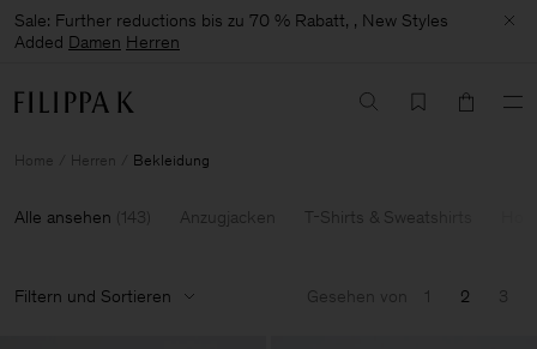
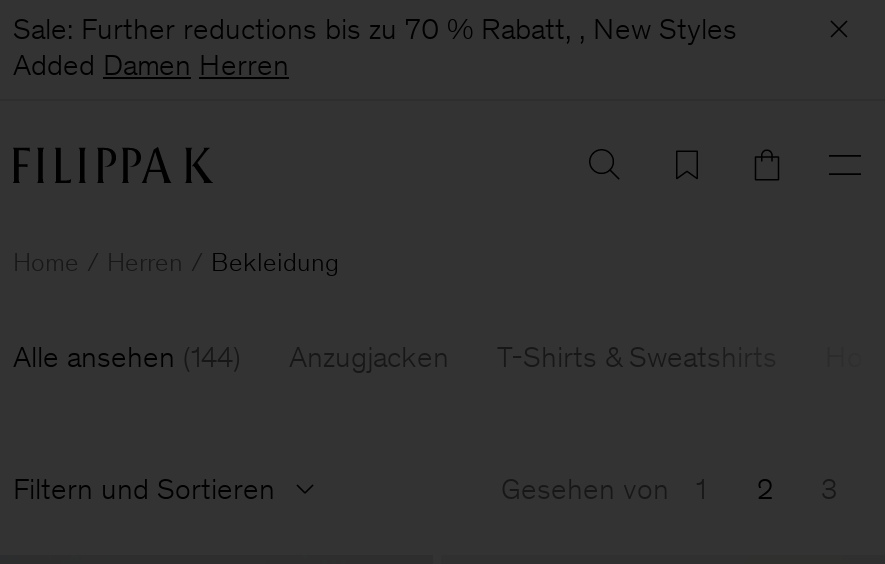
[14,207,151,228] Alle ansehen (143) -> [13,340,241,376] Alle ansehen (144)

